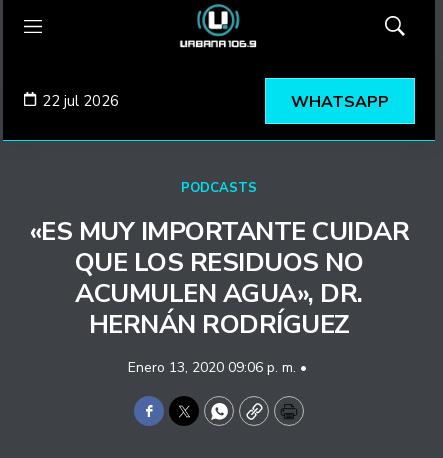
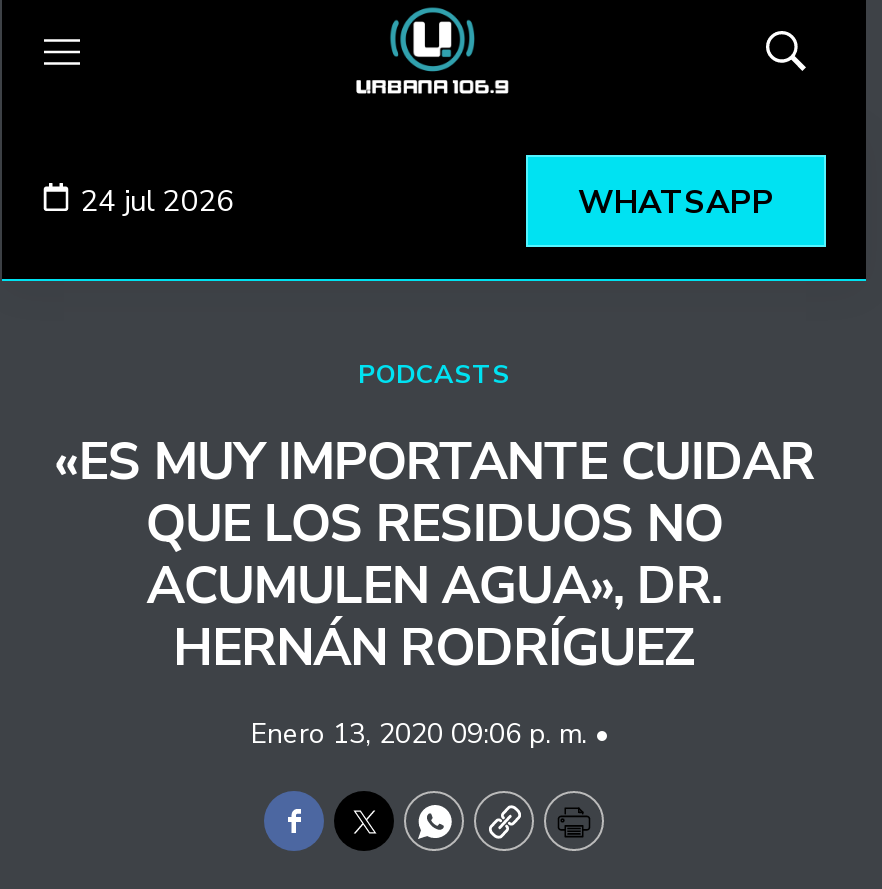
[42,91,119,111] 22 jul 2026 -> [80,180,234,220] 24 jul 2026

